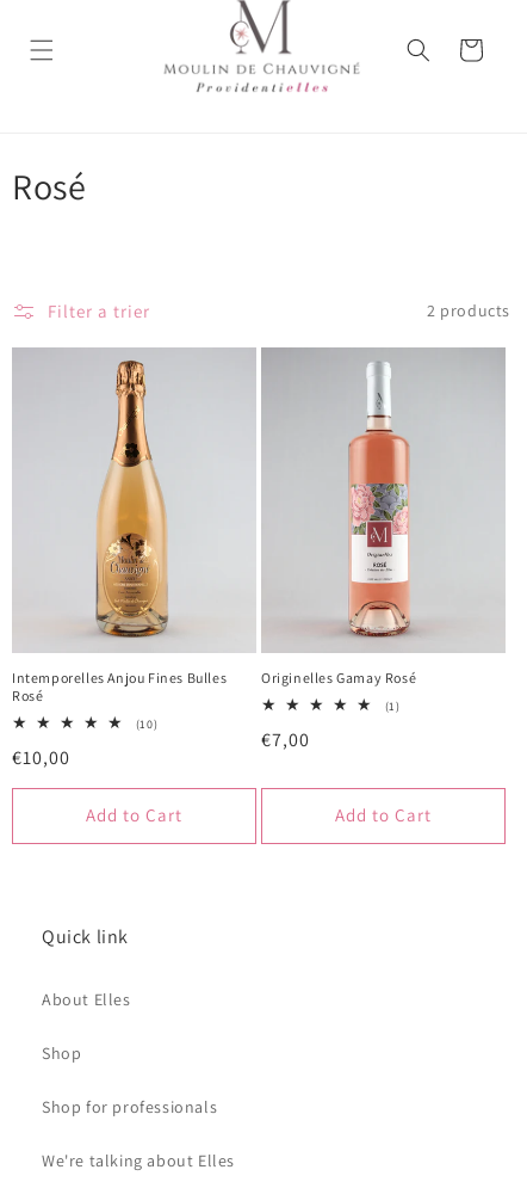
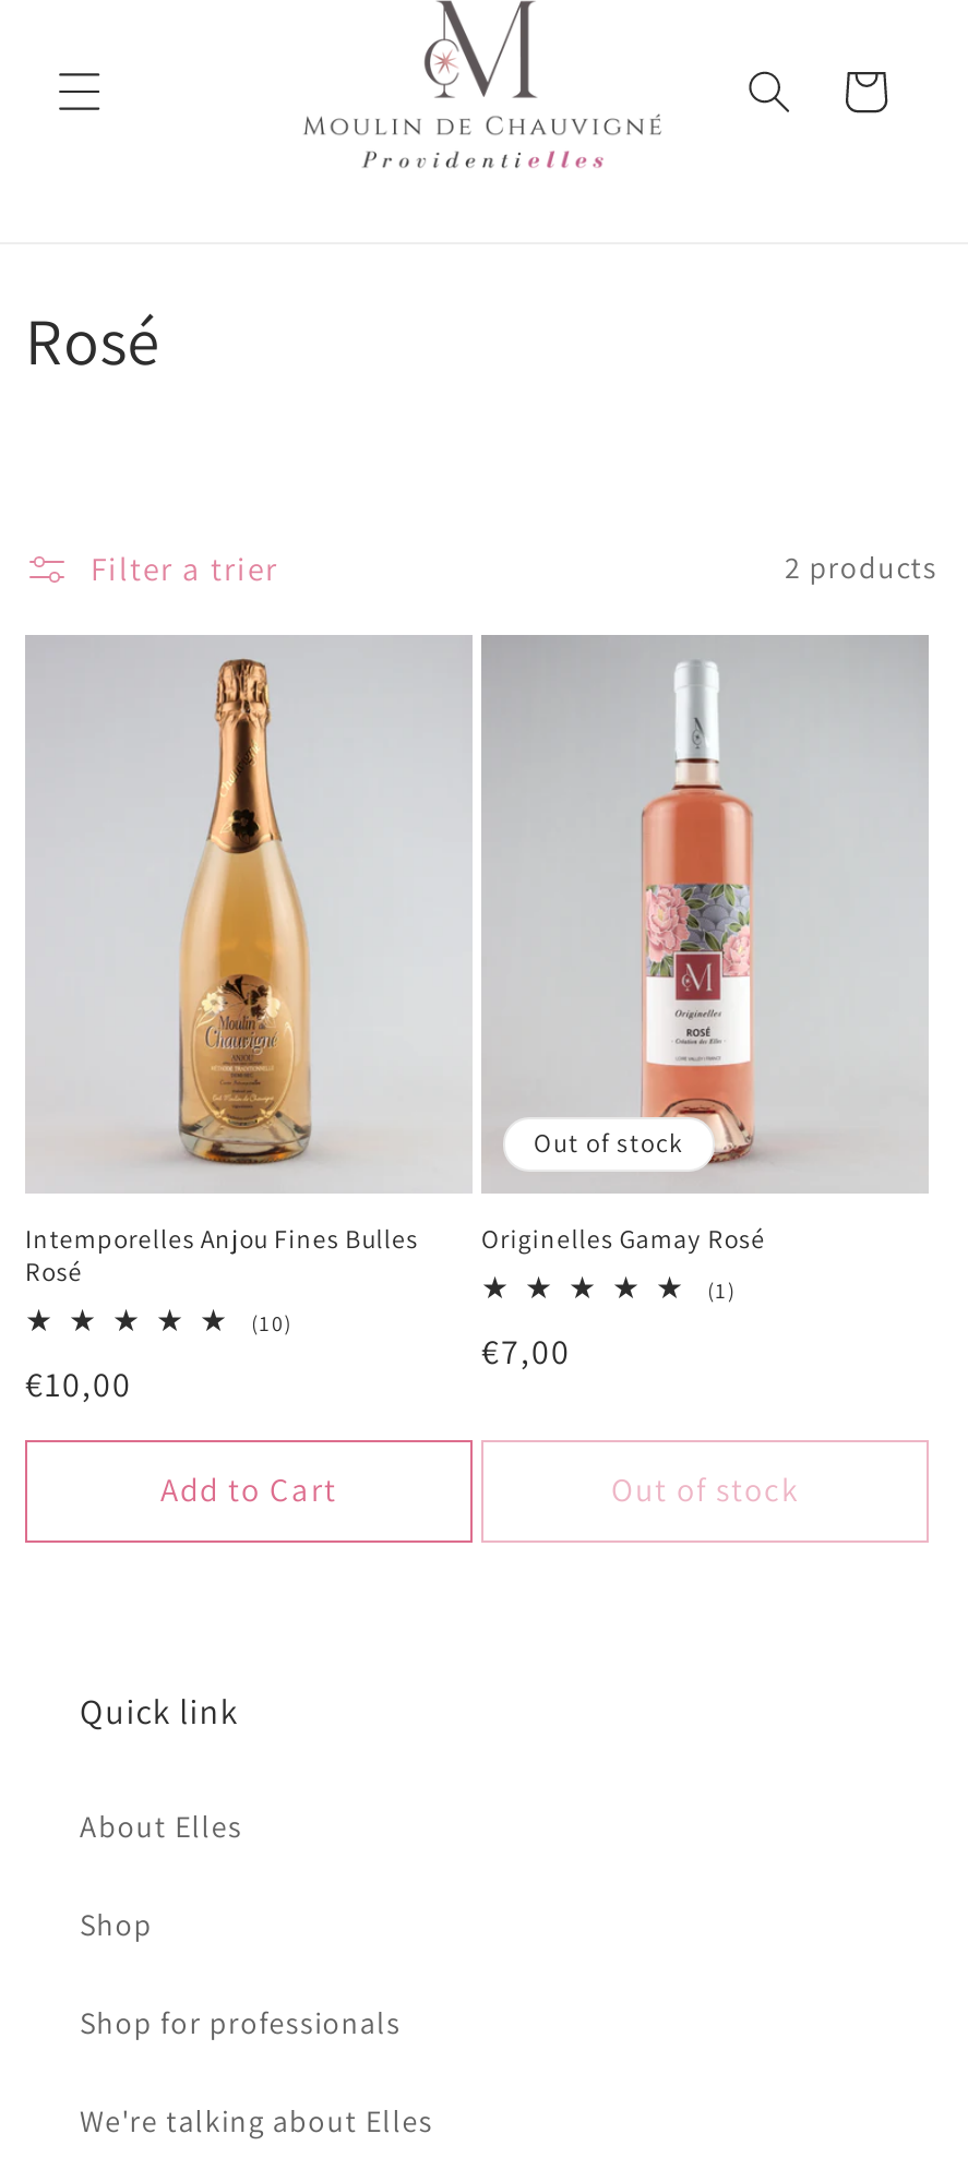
none -> [534,1126,684,1158] Out of stock
[335,804,432,827] Add to Cart -> [611,1469,799,1511] Out of stock

